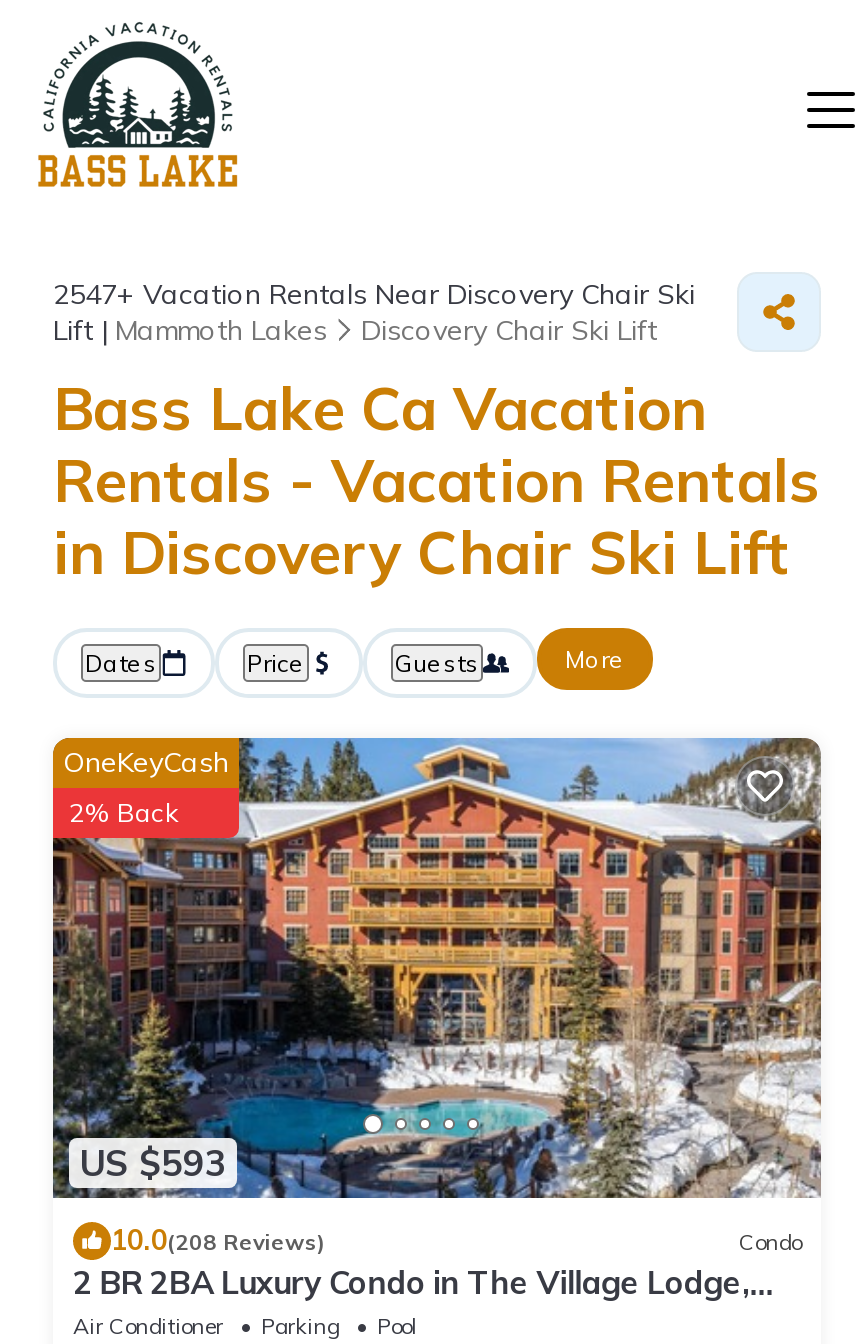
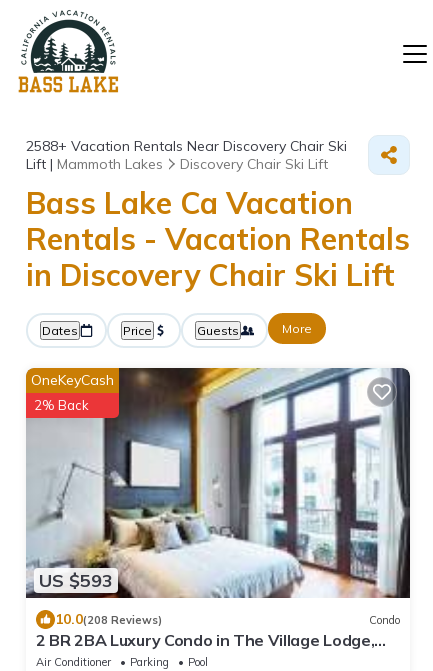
[53,276,695,312] 2547+ Vacation Rentals Near Discovery Chair Ski -> [26,137,347,155] 2588+ Vacation Rentals Near Discovery Chair Ski
[51,736,823,1200] [image] -> [26,367,411,599] [image]

